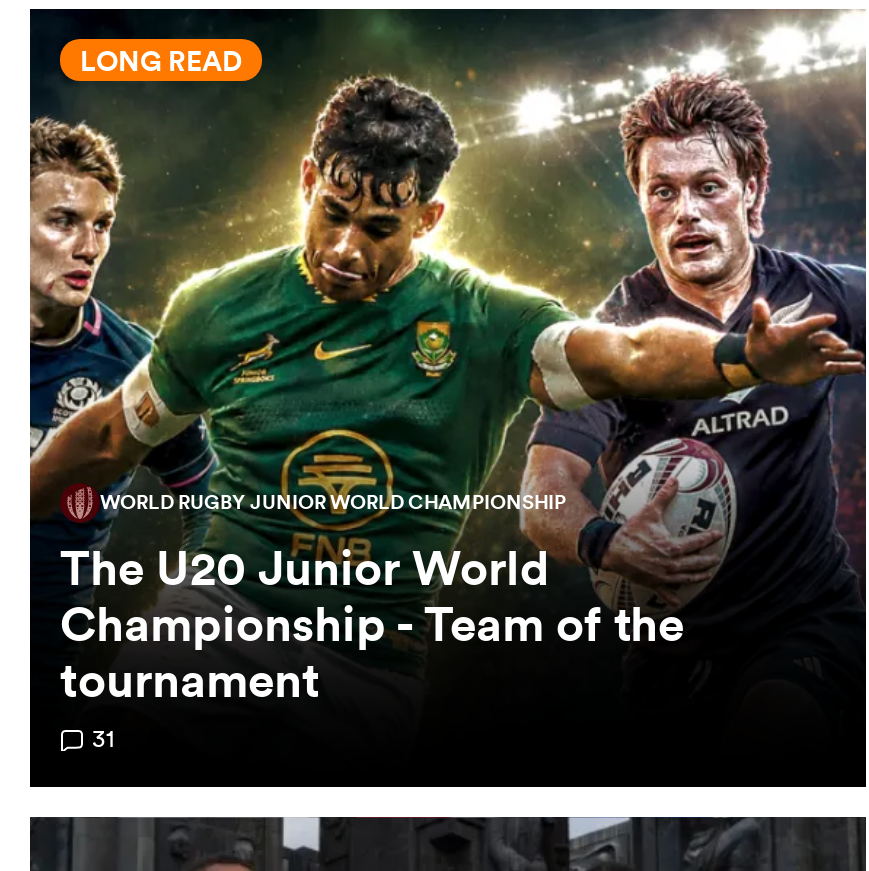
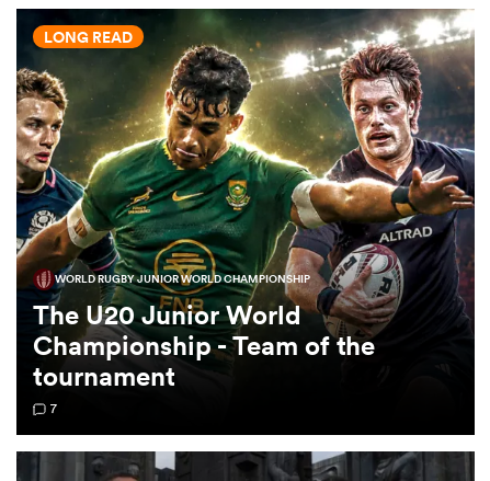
[92,720,114,754] 31 -> [50,398,57,417] 7

